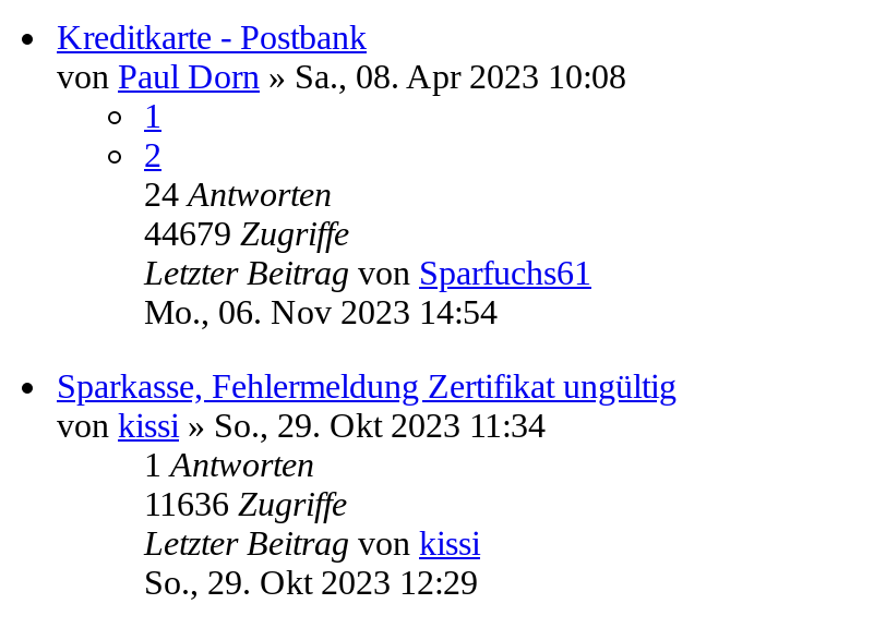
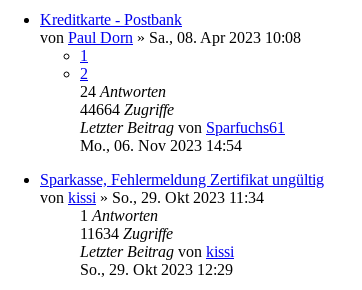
[144,215,349,252] 44679 Zugriffe -> [80,101,174,118] 44664 Zugriffe
[144,485,347,522] 11636 Zugriffe -> [80,225,173,242] 11634 Zugriffe

